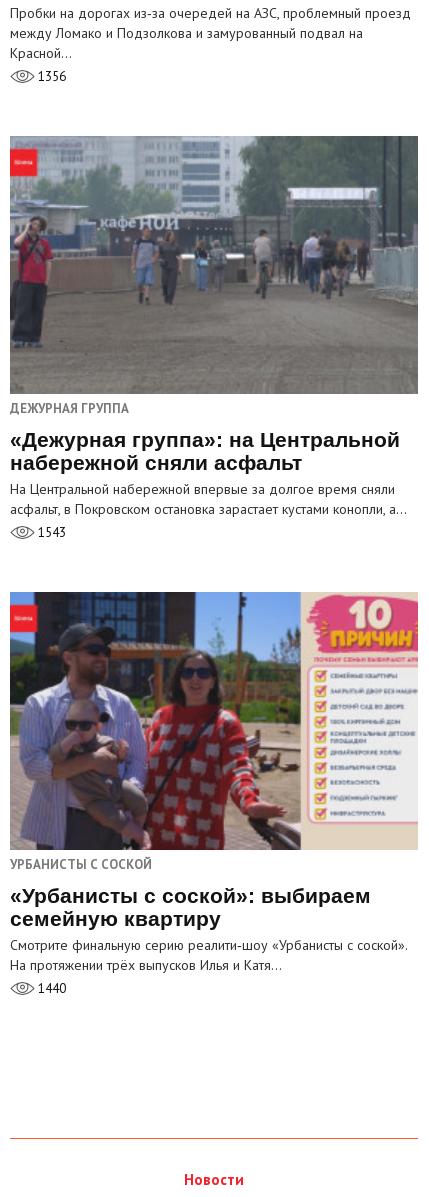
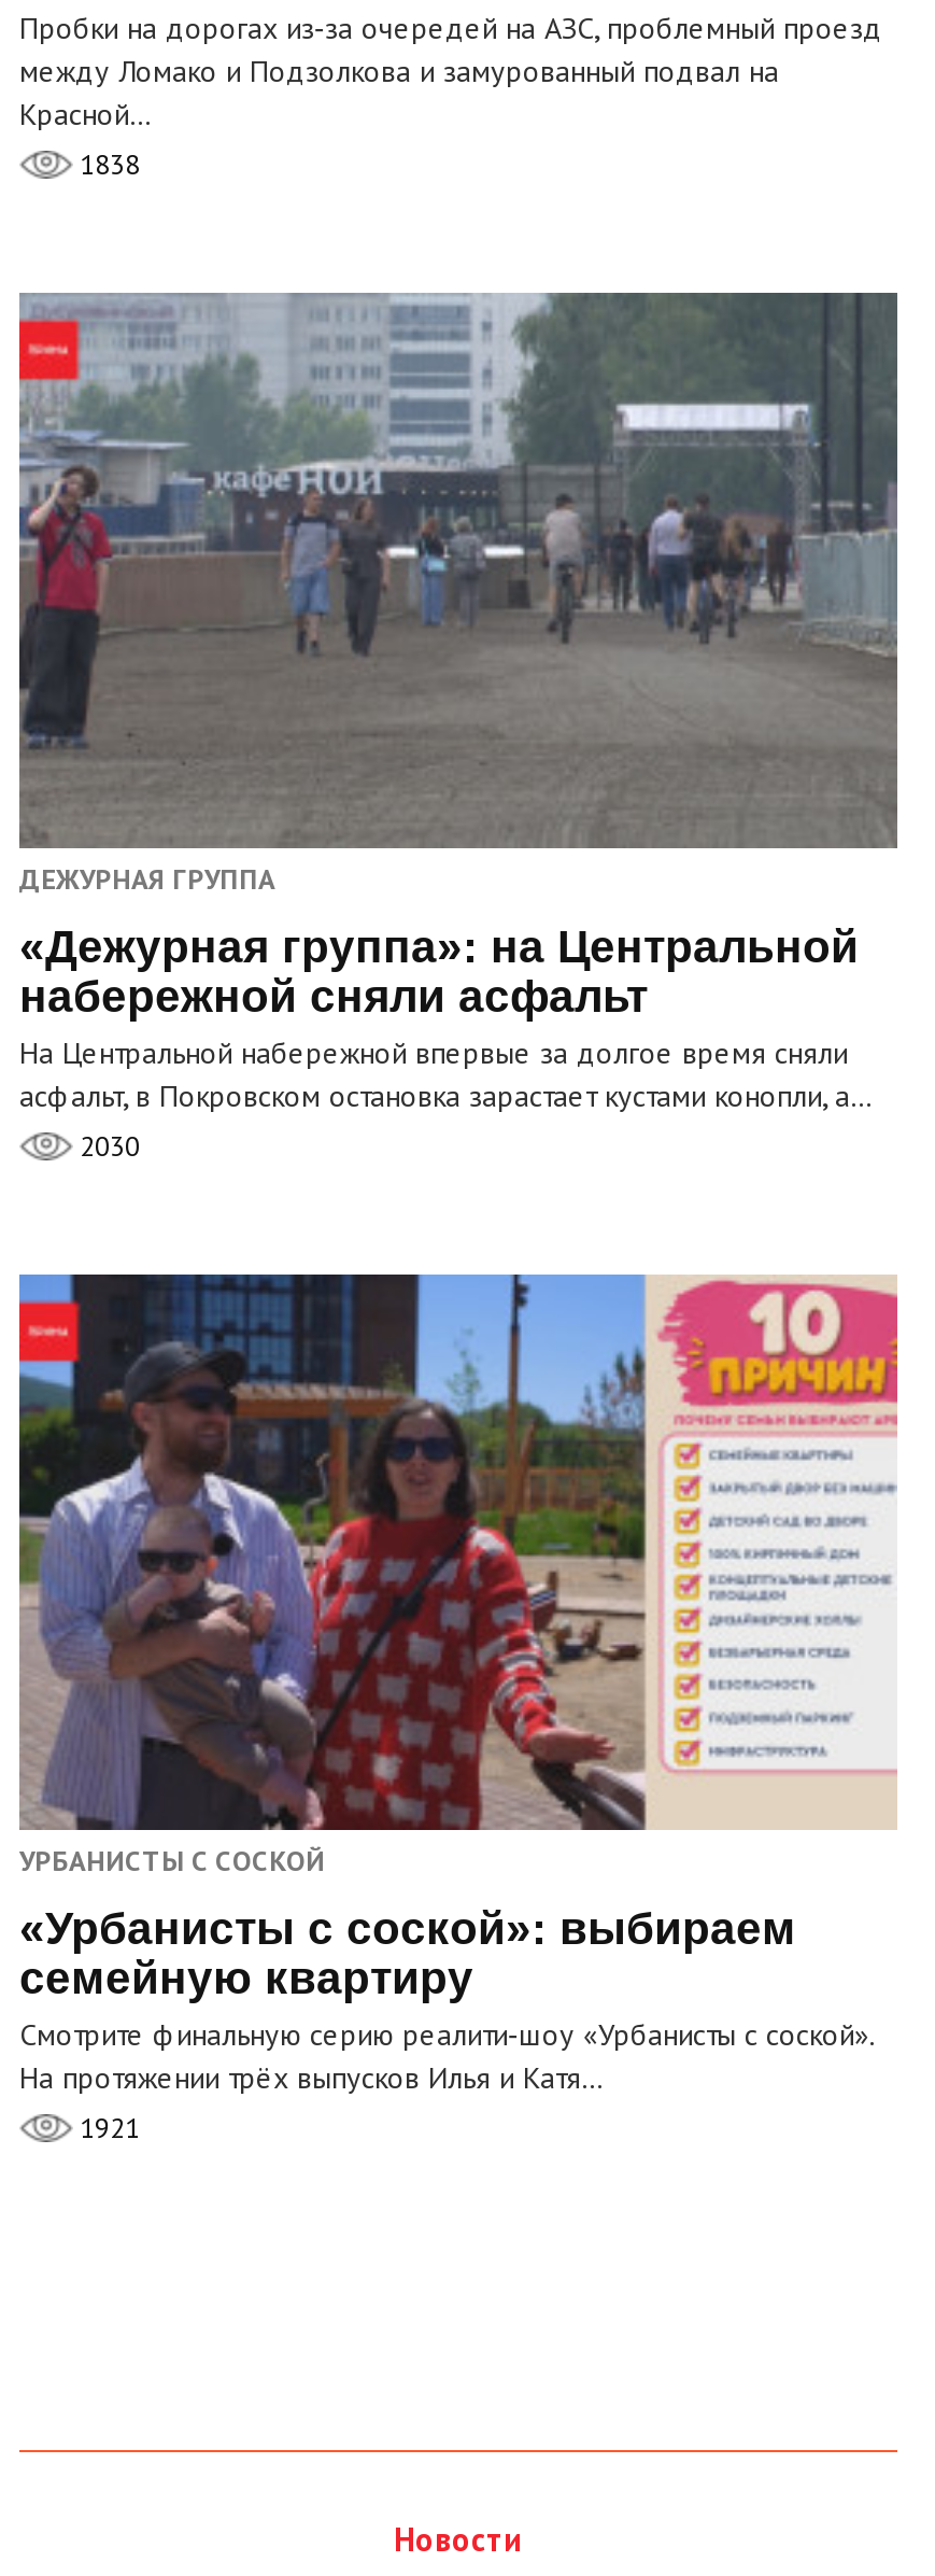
[35,68,66,85] 1356 -> [73,146,140,183] 1838
[35,524,66,541] 1543 -> [73,1128,140,1165] 2030
[35,980,66,997] 1440 -> [73,2110,140,2147] 1921

